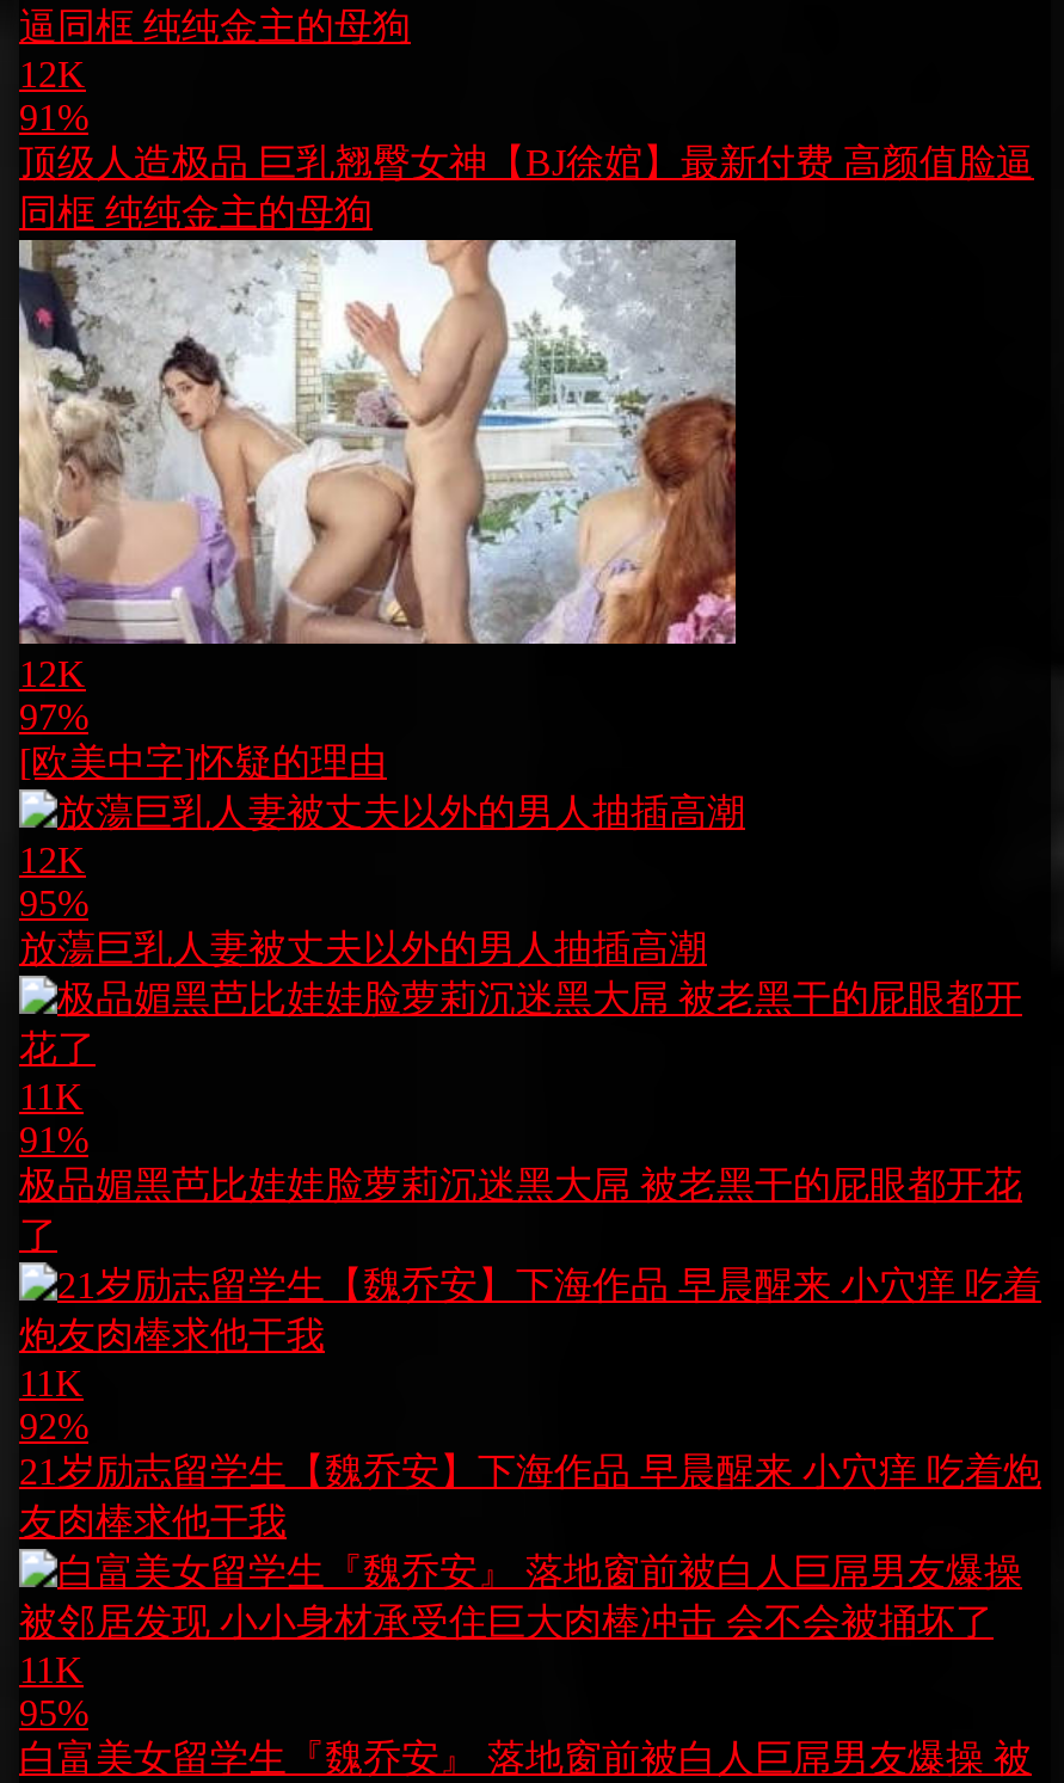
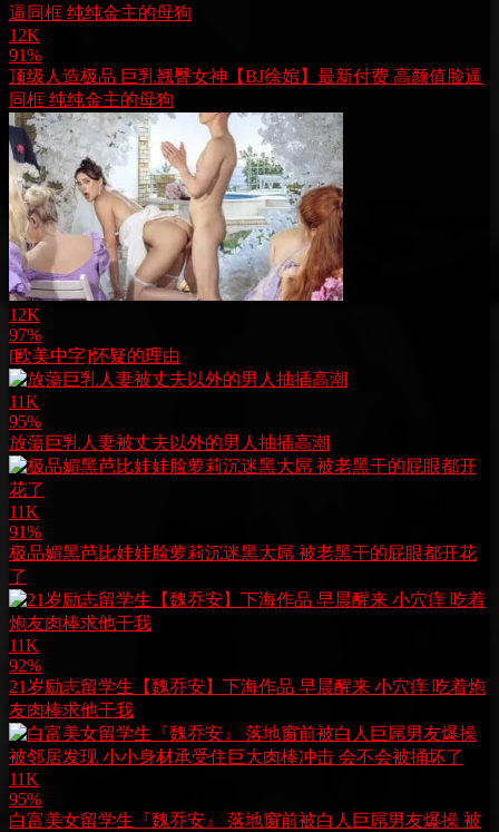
[19,839,86,880] 12K -> [9,392,39,411] 11K

